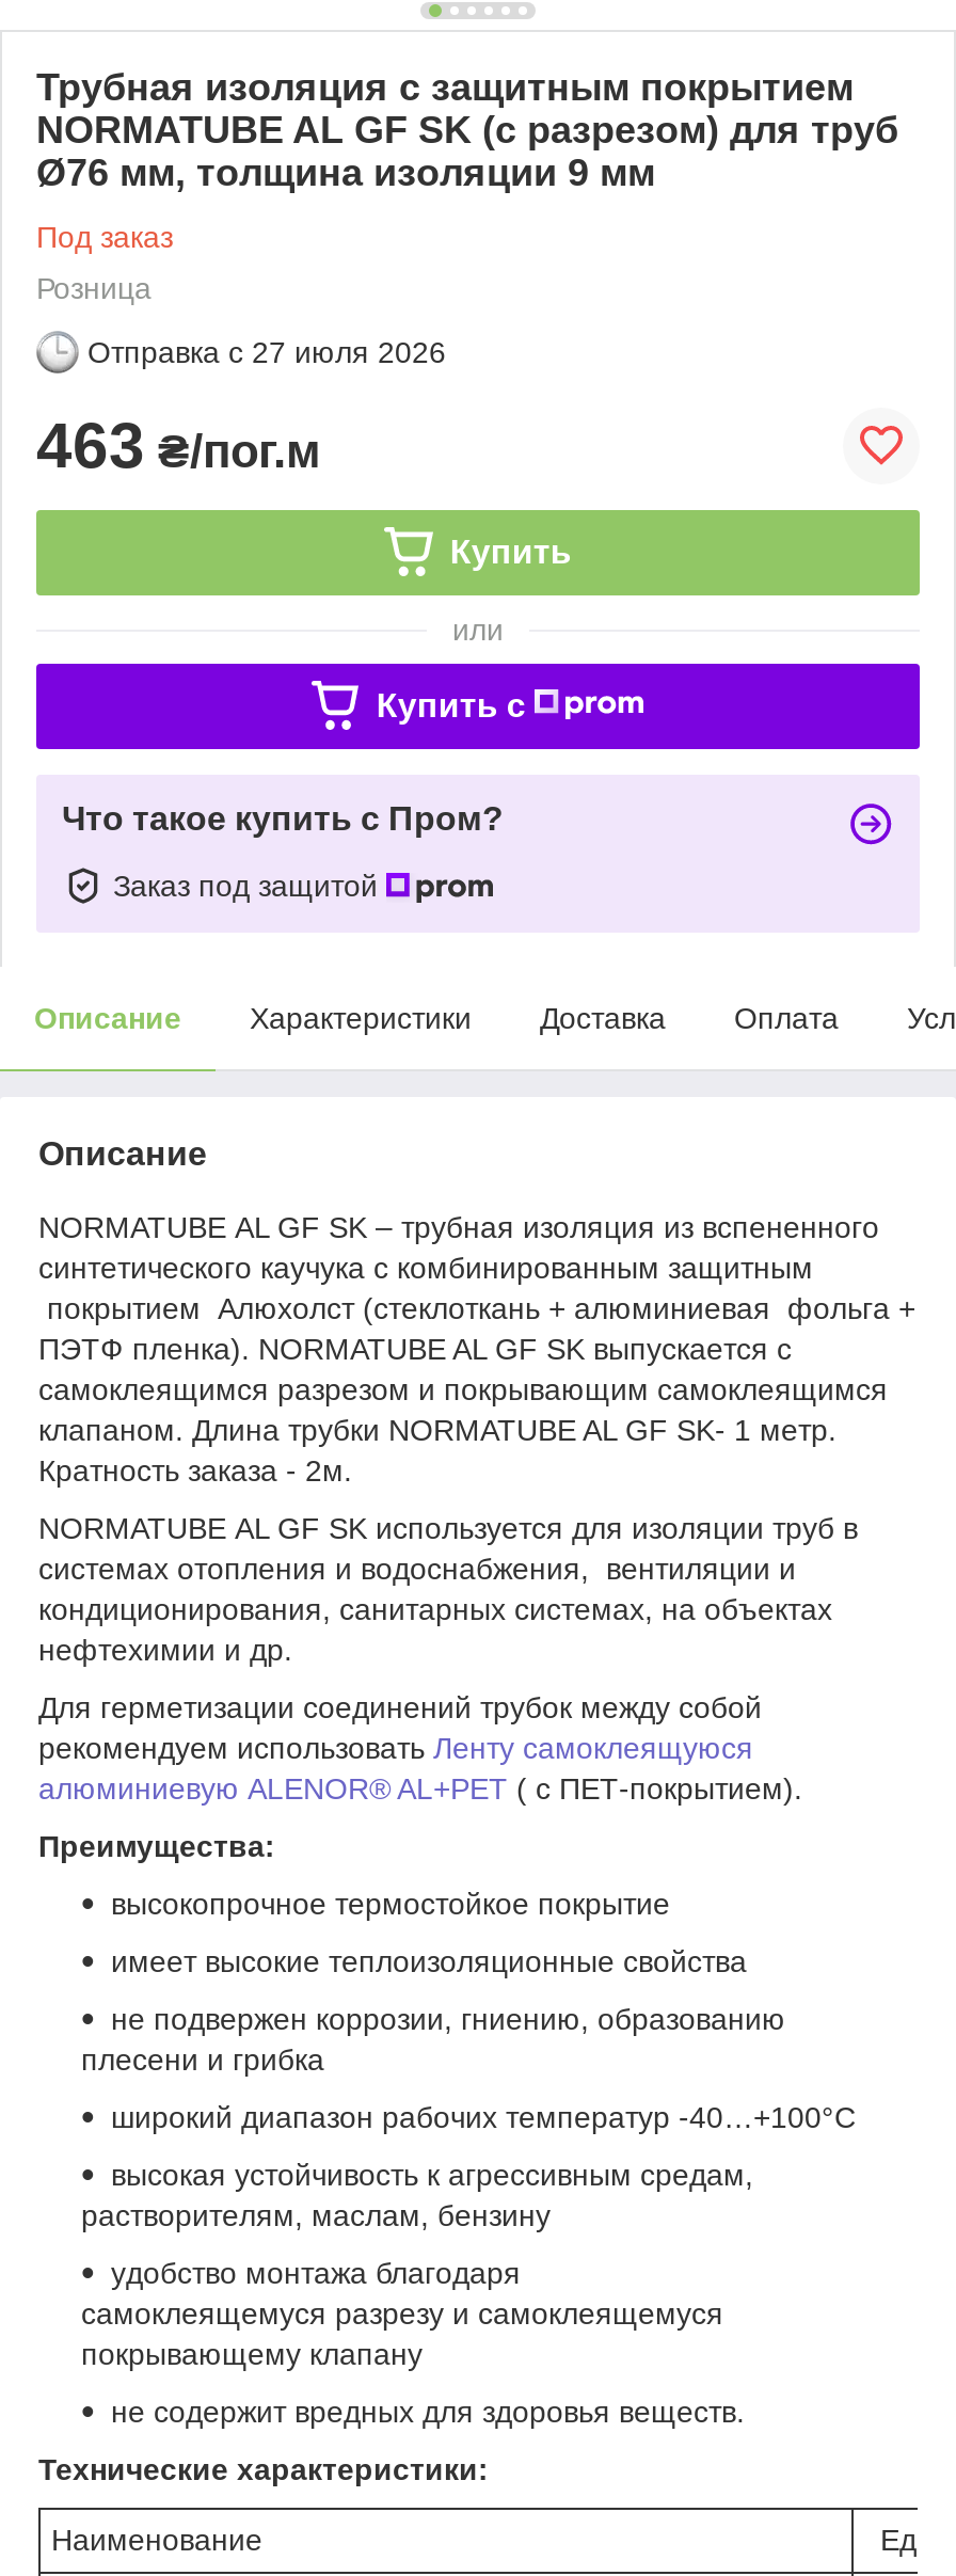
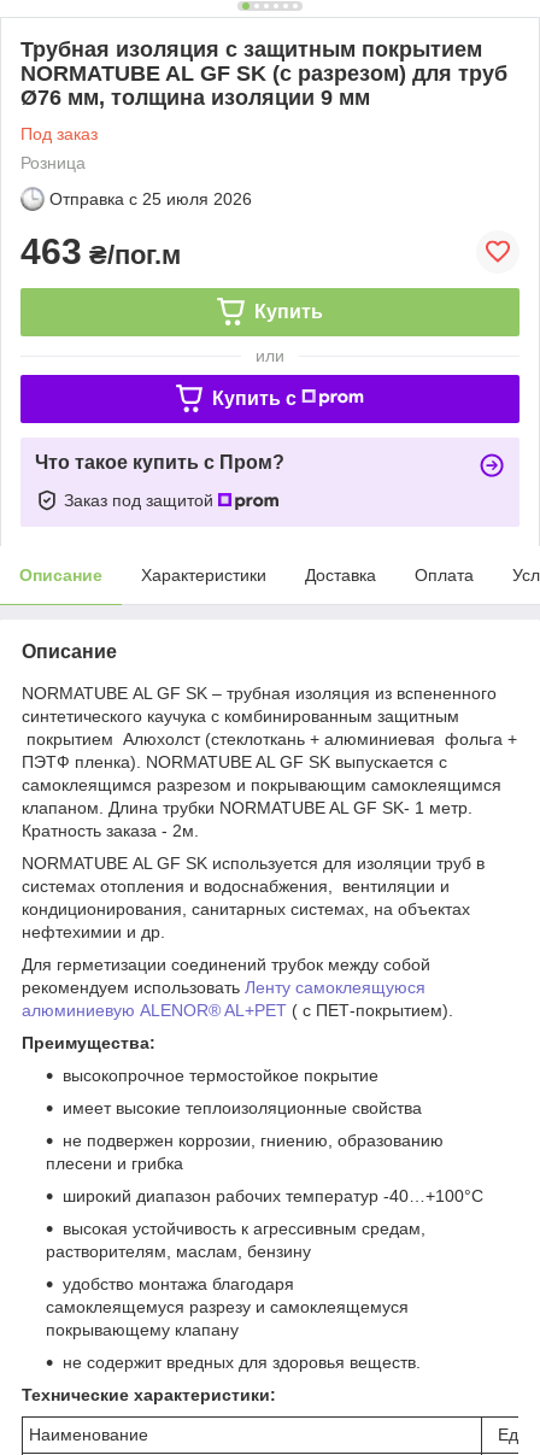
[87,335,446,369] Отправка с 27 июля 2026 -> [49,189,252,208] Отправка с 25 июля 2026

